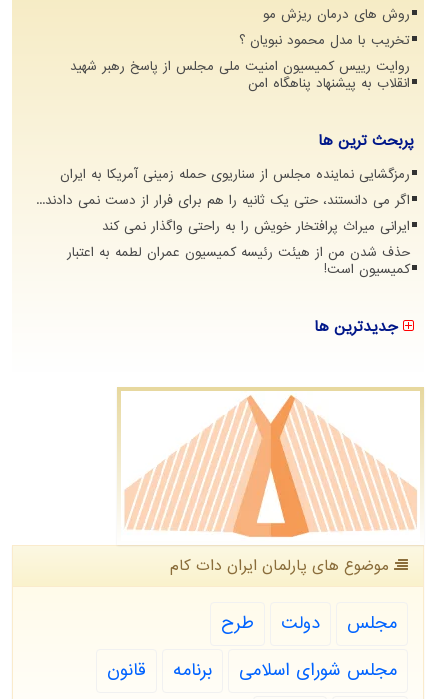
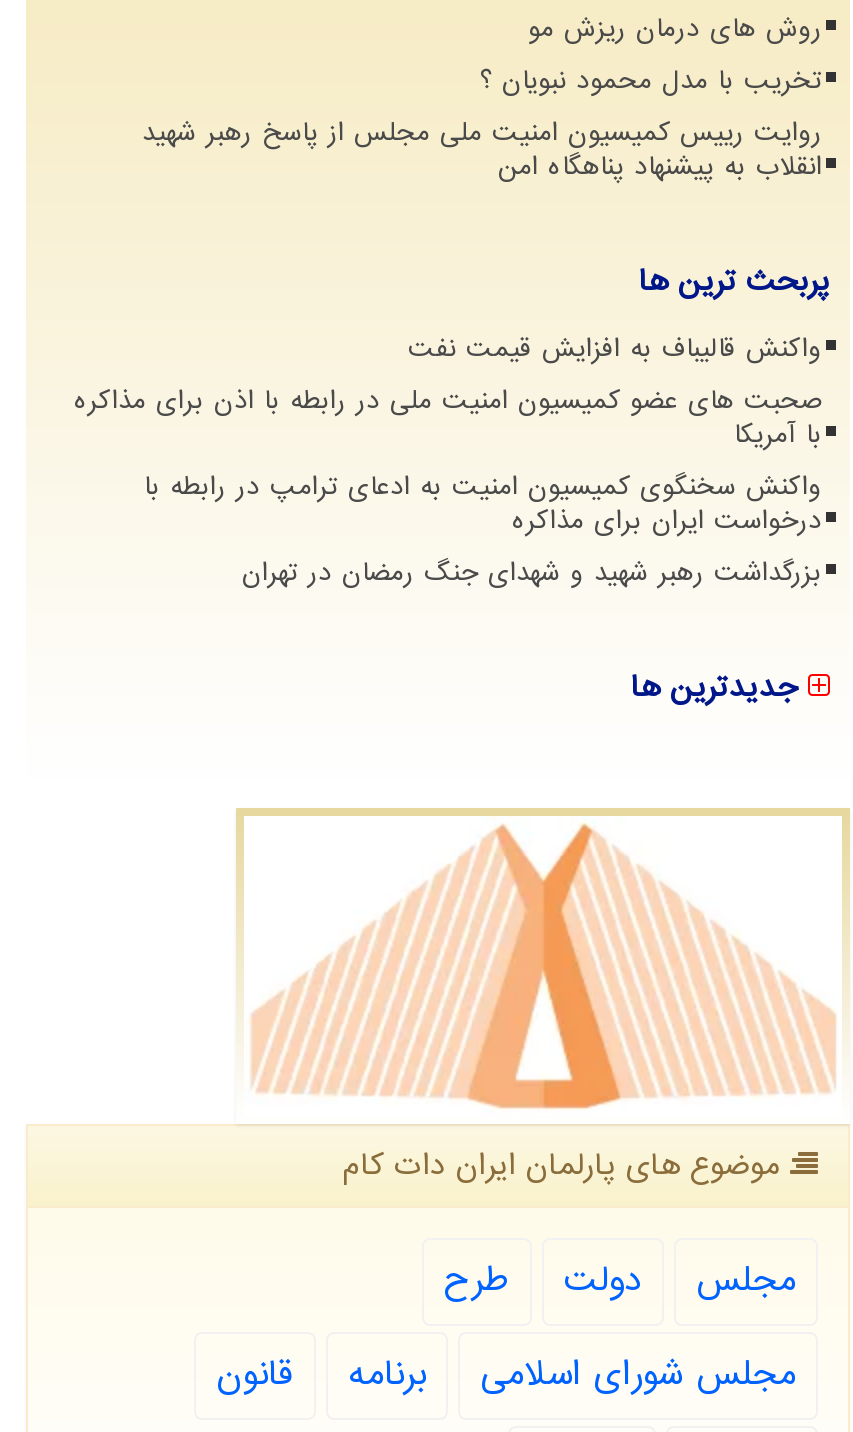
[36,165,410,279] رمزگشایی نماینده مجلس از سناریوی حمله زمینی آمریکا به ایران | اگر می دانستند، حتی یک ثانیه را هم برای فرار از دست نمی دادند... | ایرانی میراث پرافتخار خویش را به راحتی واگذار نمی کند | حذف شدن من از هیئت رئیسه کمیسیون عمران لطمه به اعتبار | کمیسیون است! -> [74,329,822,591] واکنش قالیباف به افزایش قیمت نفت | صحبت های عضو کمیسیون امنیت ملی در رابطه با اذن برای مذاکره | با آمریکا | واکنش سخنگوی کمیسیون امنیت به ادعای ترامپ در رابطه با | درخواست ایران برای مذاکره | بزرگداشت رهبر شهید و شهدای جنگ رمضان در تهران

